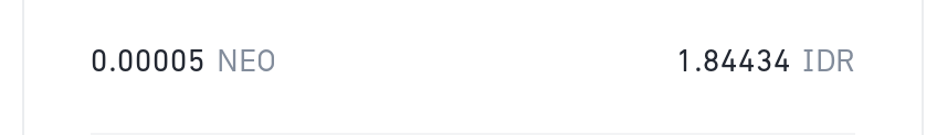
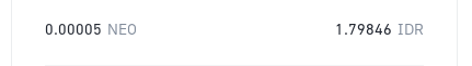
[676,47,855,78] 1.84434 IDR -> [335,23,424,38] 1.79846 IDR

